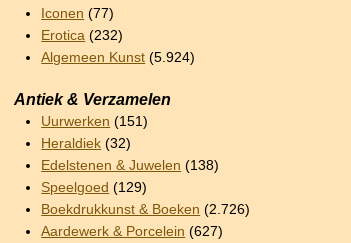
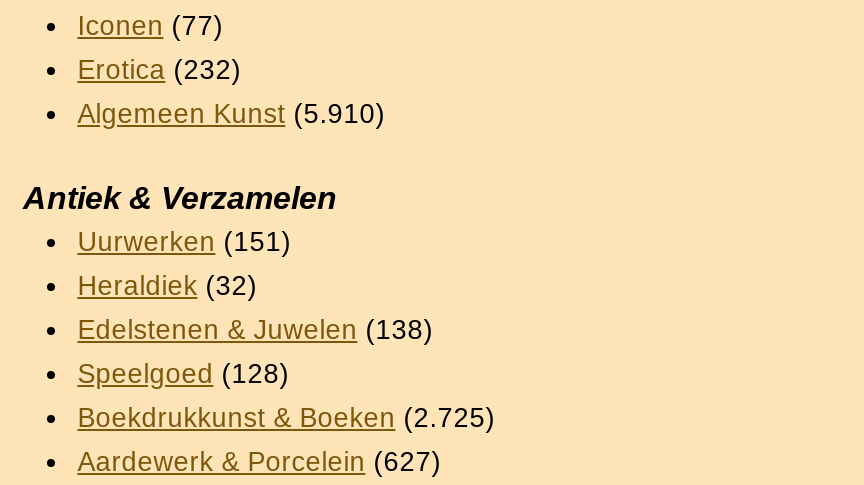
[41,50,195,65] Algemeen Kunst (5.924) -> [77,98,385,128] Algemeen Kunst (5.910)
[41,180,147,195] Speelgoed (129) -> [77,358,289,388] Speelgoed (128)
[41,202,250,217] Boekdrukkunst & Boeken (2.726) -> [77,402,495,432] Boekdrukkunst & Boeken (2.725)

